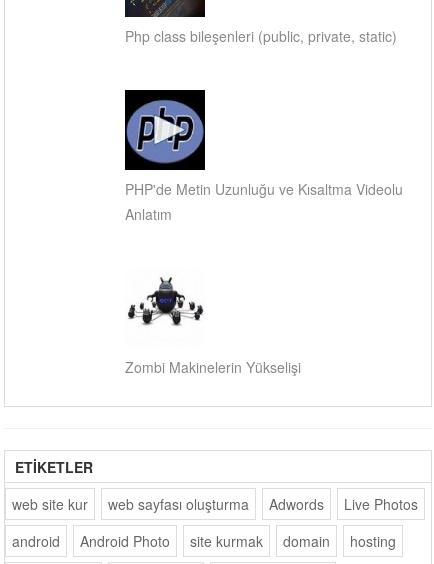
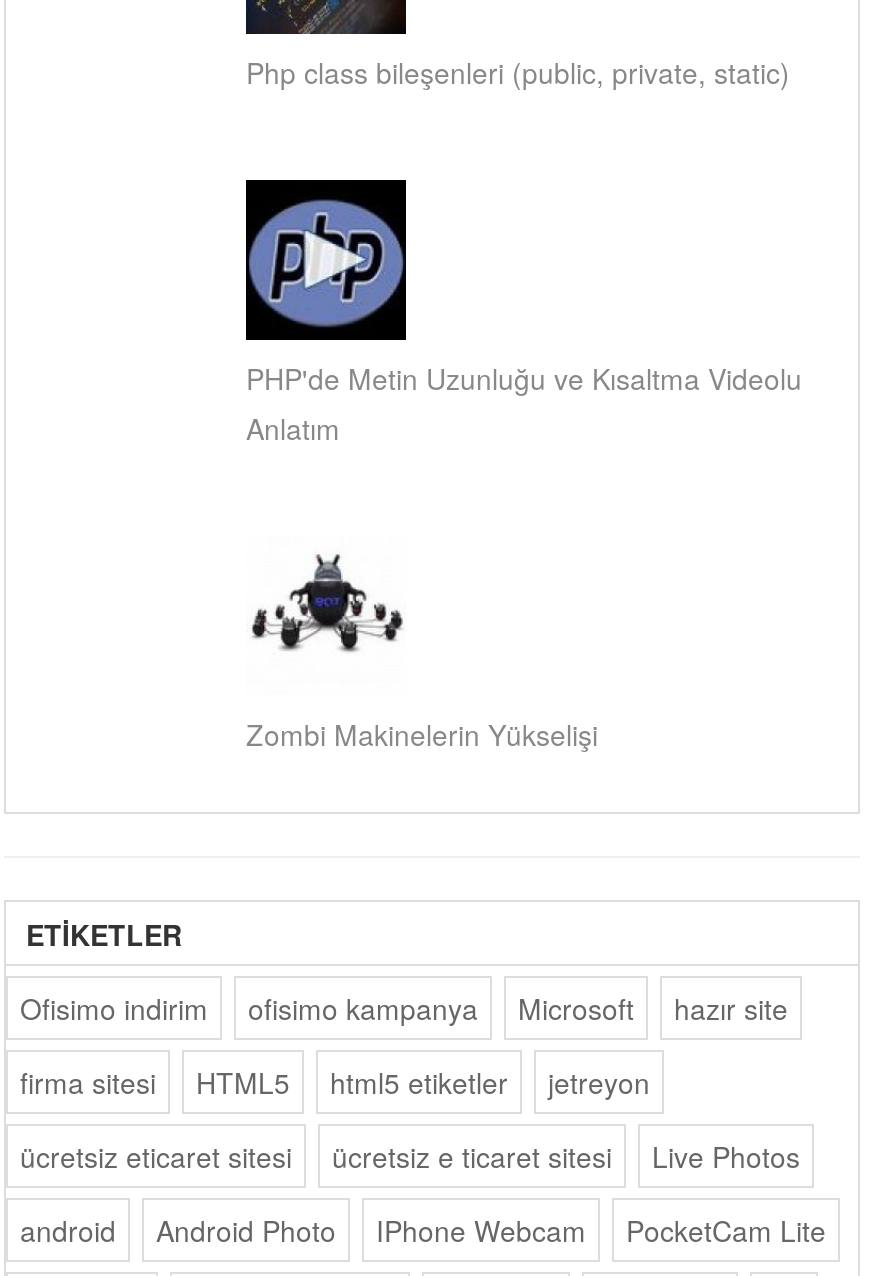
[12,494,324,514] web site kur | web sayfası oluşturma | Adwords -> [20,988,788,1176] Ofisimo indirim | ofisimo kampanya | Microsoft | hazır site | firma sitesi | HTML5 | html5 etiketler | jetreyon | ücretsiz eticaret sitesi | ücretsiz e ticaret sitesi
[190,531,396,551] site kurmak | domain | hosting -> [376,1210,826,1250] IPhone Webcam | PocketCam Lite

